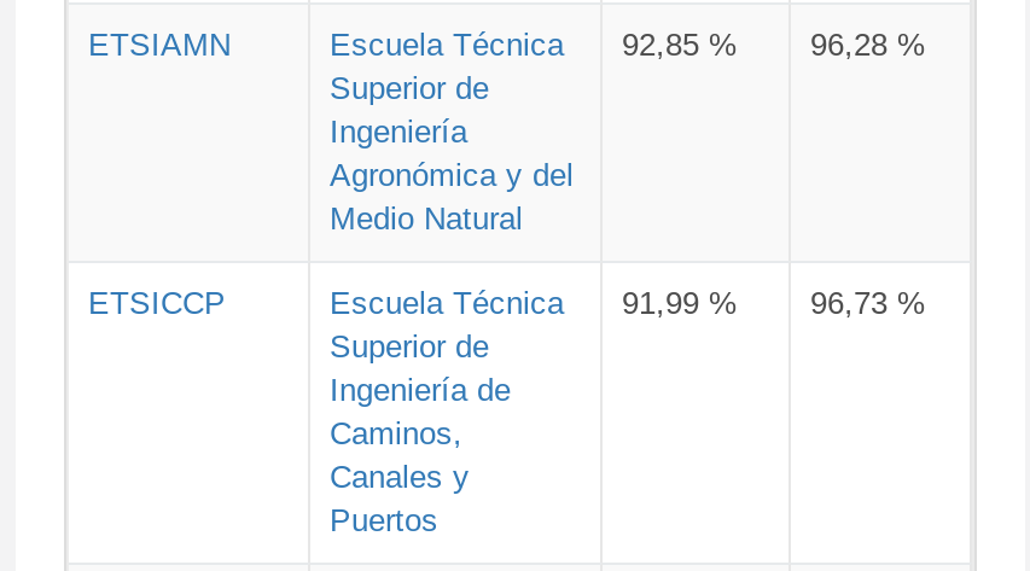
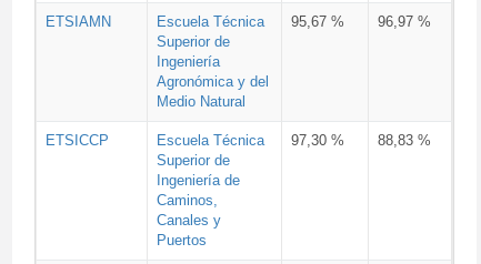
[622,25,738,62] 92,85 % -> [291,13,344,29] 95,67 %
[810,25,926,62] 96,28 % -> [378,13,431,29] 96,97 %
[622,284,738,320] 91,99 % -> [291,131,344,148] 97,30 %
[810,284,926,320] 96,73 % -> [378,131,431,148] 88,83 %

